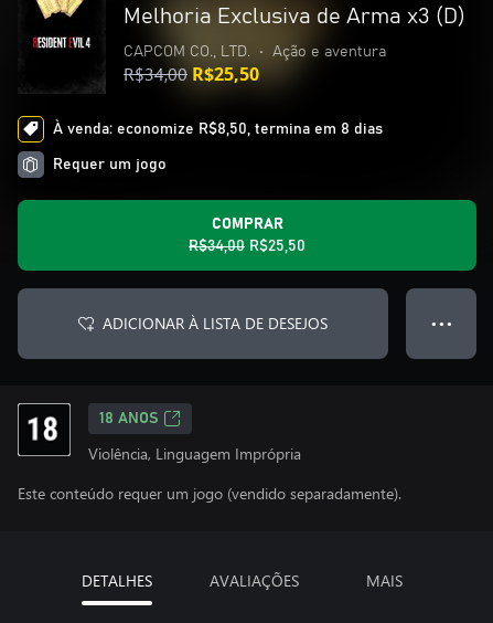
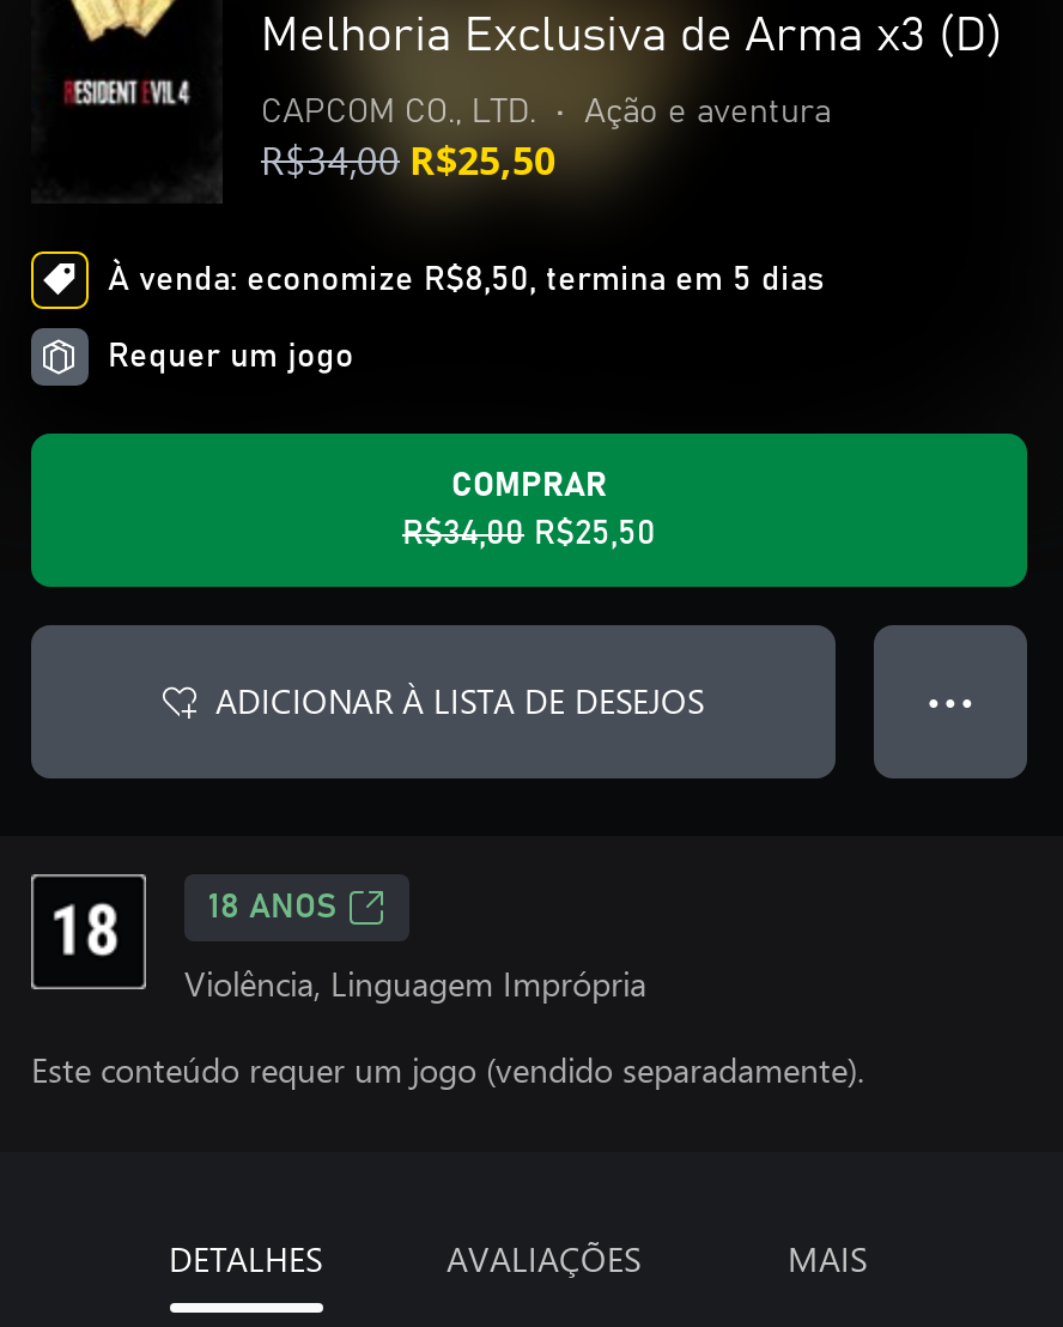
[53,122,383,137] À venda: economize R$8,50, termina em 8 dias -> [108,263,824,297] À venda: economize R$8,50, termina em 5 dias

